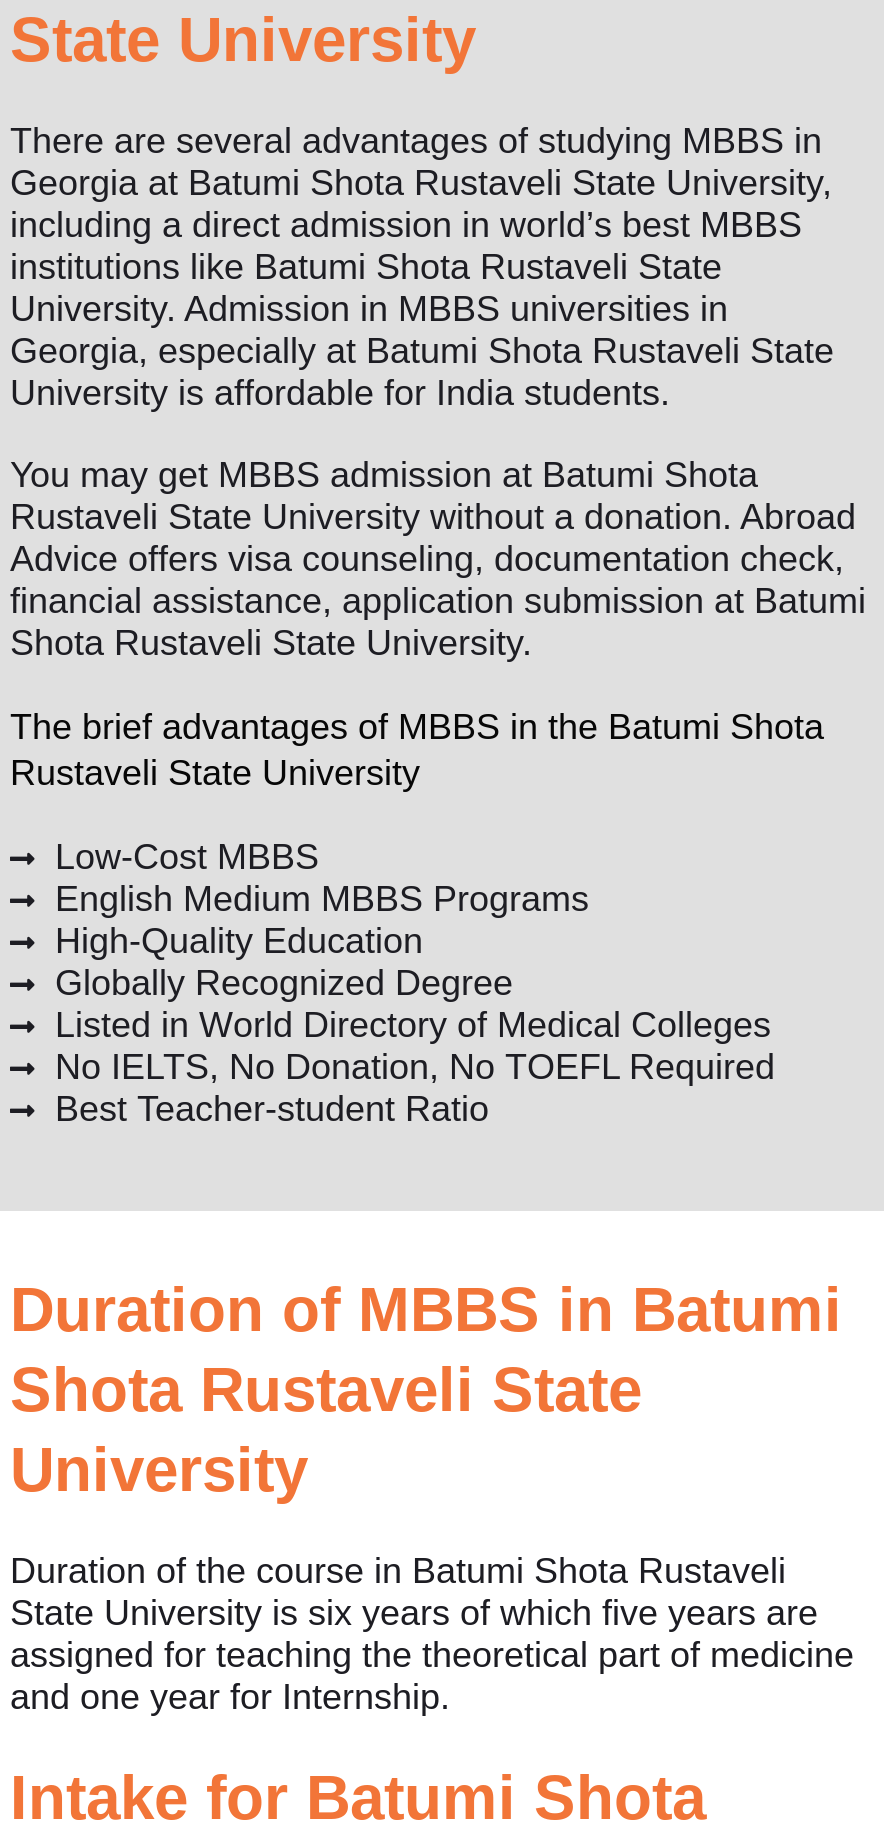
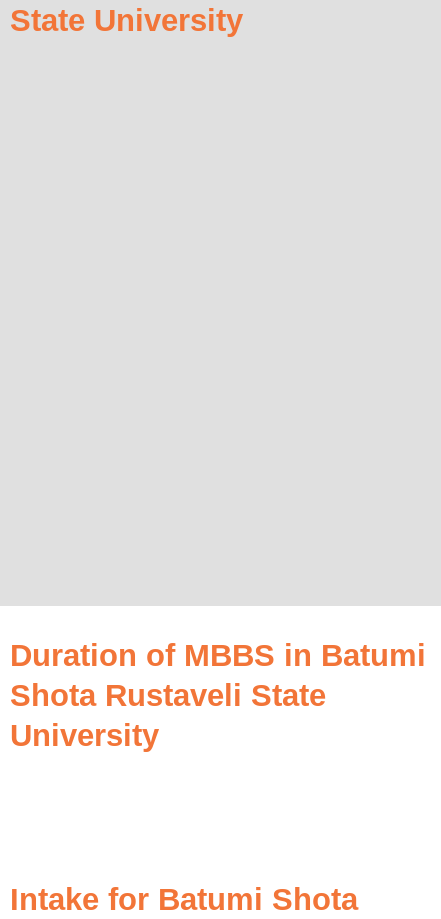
[10,121,866,1129] There are several advantages of studying MBBS in | Georgia at Batumi Shota Rustaveli State University, | including a direct admission in world’s best MBBS | institutions like Batumi Shota Rustaveli State | University. Admission in MBBS universities in | Georgia, especially at Batumi Shota Rustaveli State | University is affordable for India students. | You may get MBBS admission at Batumi Shota | Rustaveli State University without a donation. Abroad | Advice offers visa counseling, documentation check, | financial assistance, application submission at Batumi | Shota Rustaveli State University. | The brief advantages of MBBS in the Batumi Shota | Rustaveli State University | Low-Cost MBBS | English Medium MBBS Programs | High-Quality Education | Globally Recognized Degree | Listed in World Directory of Medical Colleges | No IELTS, No Donation, No TOEFL Required | Best Teacher-student Ratio -> none
[10,1551,854,1717] Duration of the course in Batumi Shota Rustaveli | State University is six years of which five years are | assigned for teaching the theoretical part of medicine | and one year for Internship. -> none

